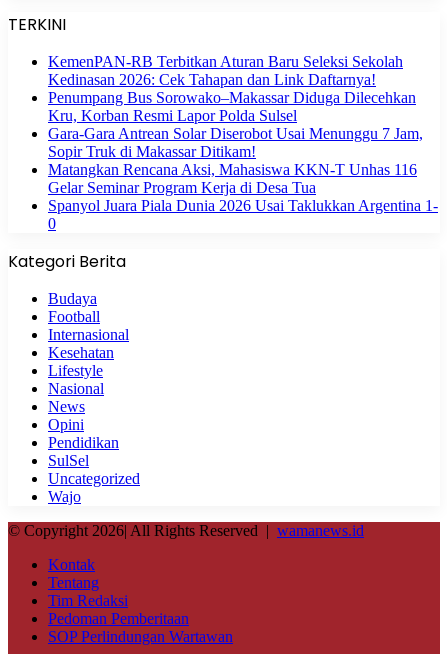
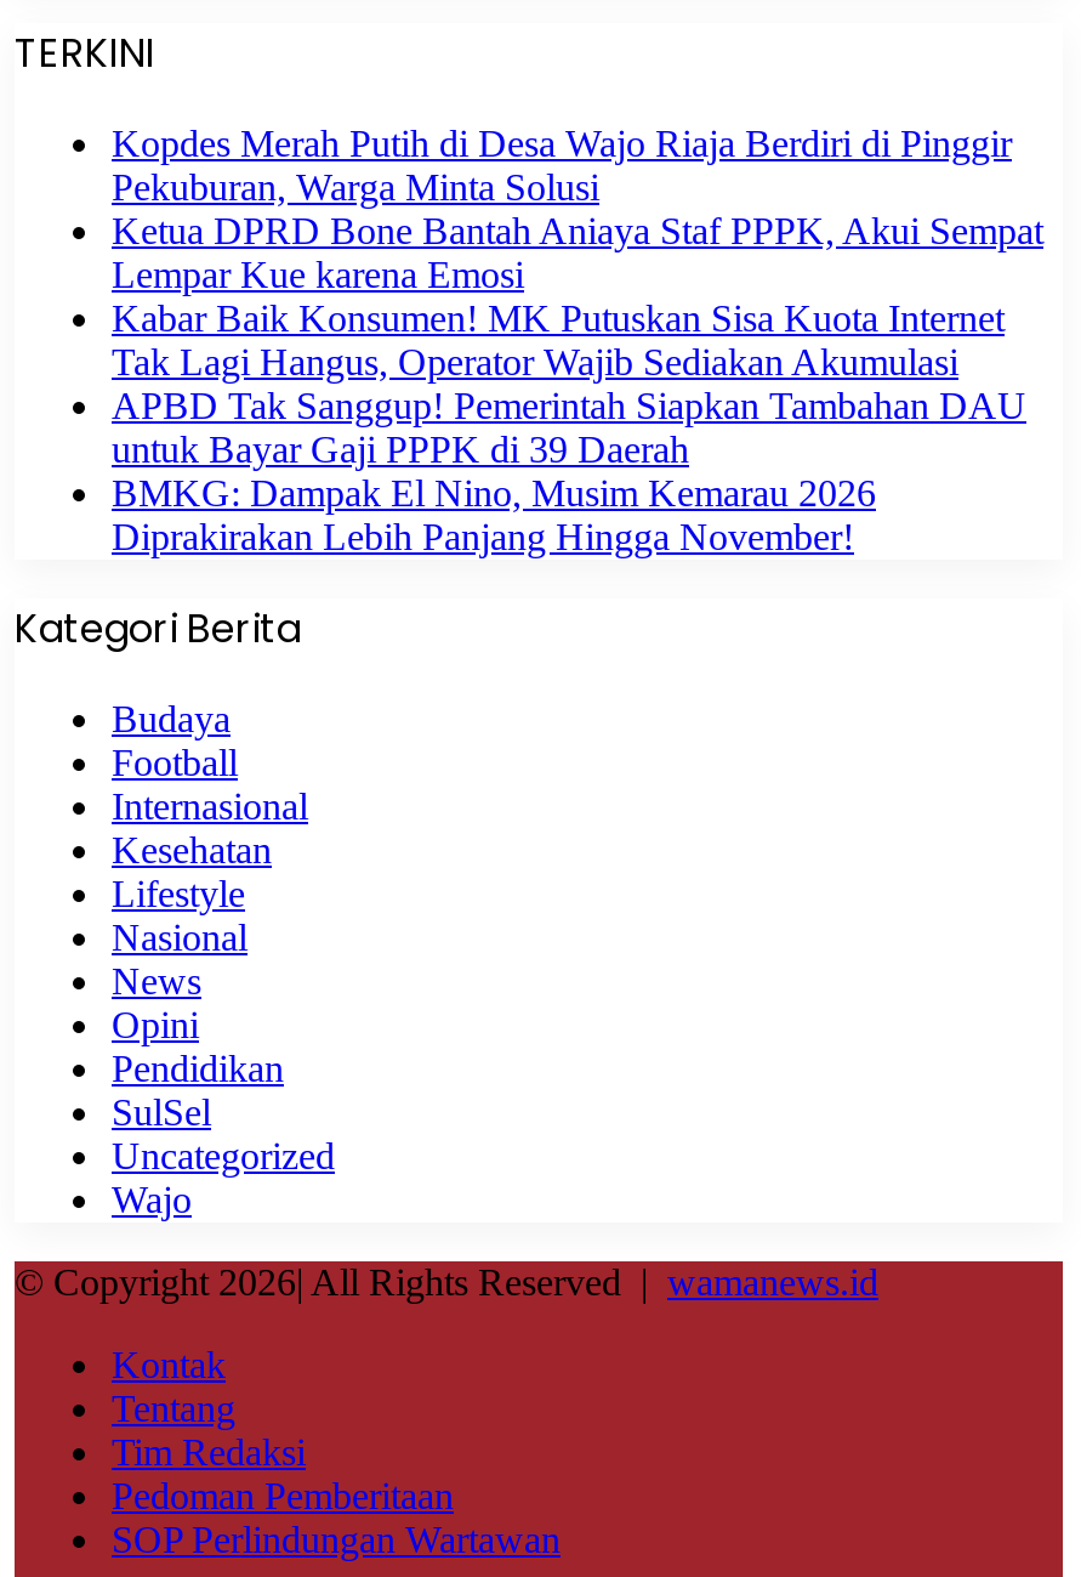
[48,53,438,232] KemenPAN-RB Terbitkan Aturan Baru Seleksi Sekolah | Kedinasan 2026: Cek Tahapan dan Link Daftarnya! | Penumpang Bus Sorowako–Makassar Diduga Dilecehkan | Kru, Korban Resmi Lapor Polda Sulsel | Gara-Gara Antrean Solar Diserobot Usai Menunggu 7 Jam, | Sopir Truk di Makassar Ditikam! | Matangkan Rencana Aksi, Mahasiswa KKN-T Unhas 116 | Gelar Seminar Program Kerja di Desa Tua | Spanyol Juara Piala Dunia 2026 Usai Taklukkan Argentina 1- | 0 -> [112,122,1043,557] Kopdes Merah Putih di Desa Wajo Riaja Berdiri di Pinggir | Pekuburan, Warga Minta Solusi | Ketua DPRD Bone Bantah Aniaya Staf PPPK, Akui Sempat | Lempar Kue karena Emosi | Kabar Baik Konsumen! MK Putuskan Sisa Kuota Internet | Tak Lagi Hangus, Operator Wajib Sediakan Akumulasi | APBD Tak Sanggup! Pemerintah Siapkan Tambahan DAU | untuk Bayar Gaji PPPK di 39 Daerah | BMKG: Dampak El Nino, Musim Kemarau 2026 | Diprakirakan Lebih Panjang Hingga November!

